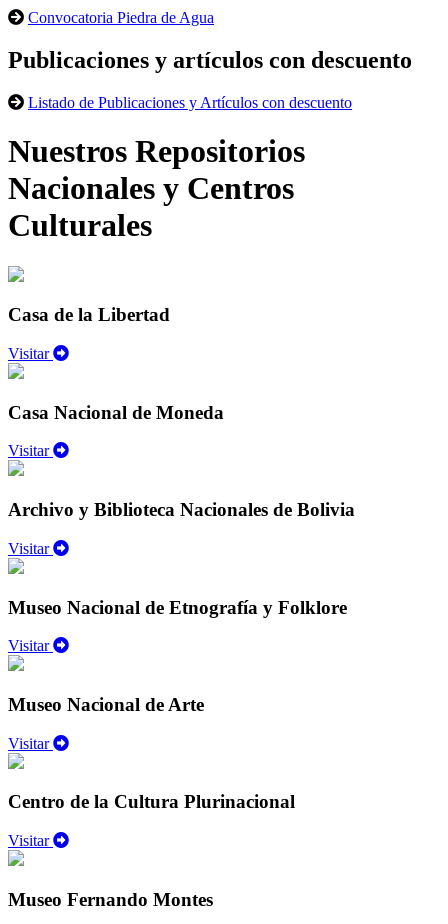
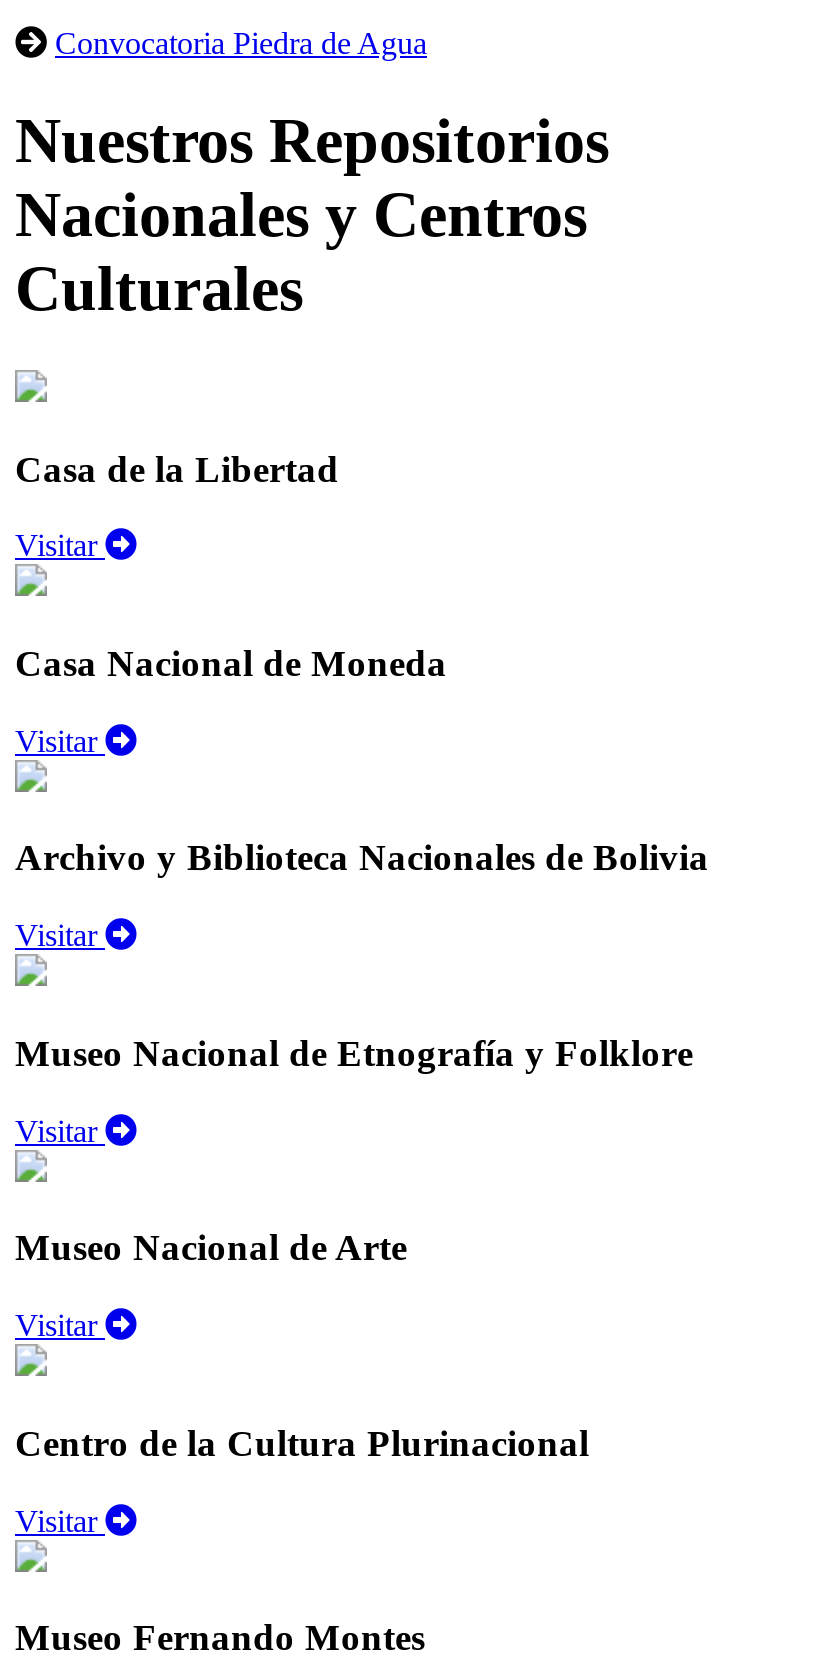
[8,47,412,111] Publicaciones y artículos con descuento | Listado de Publicaciones y Artículos con descuento -> none

